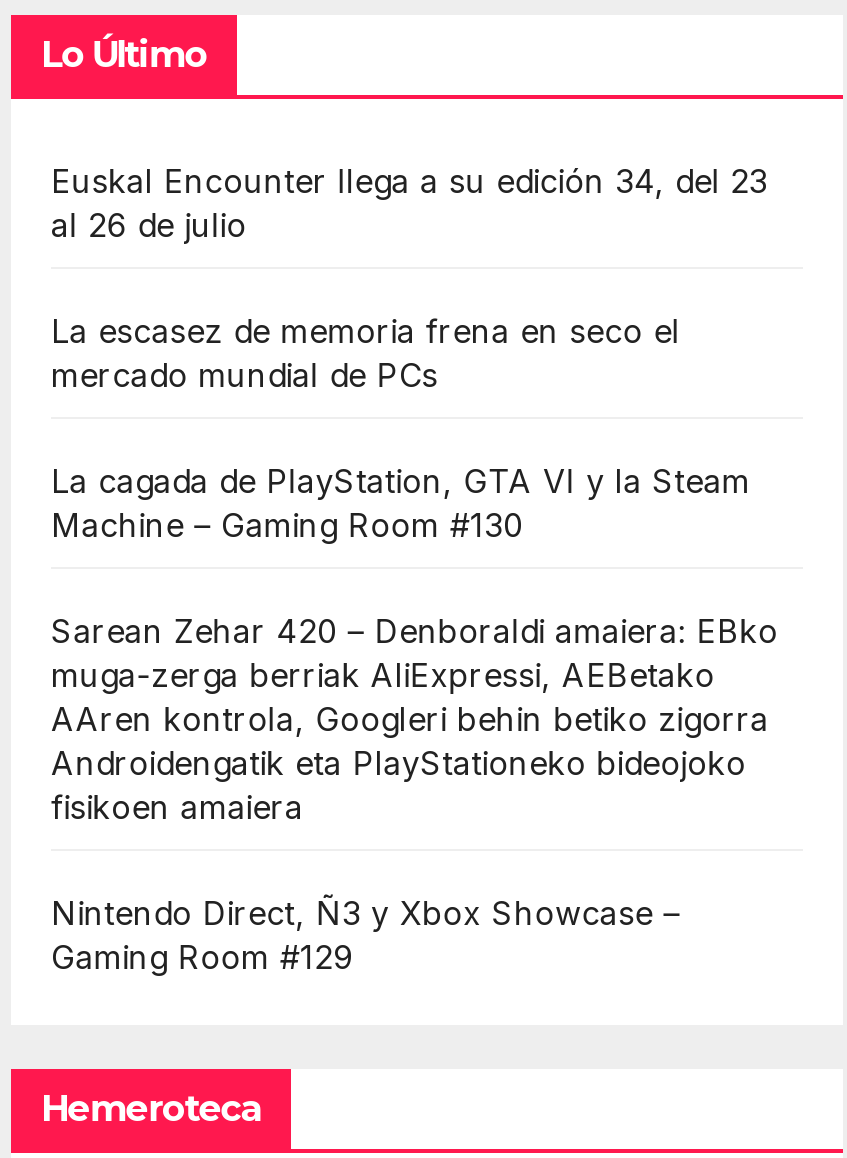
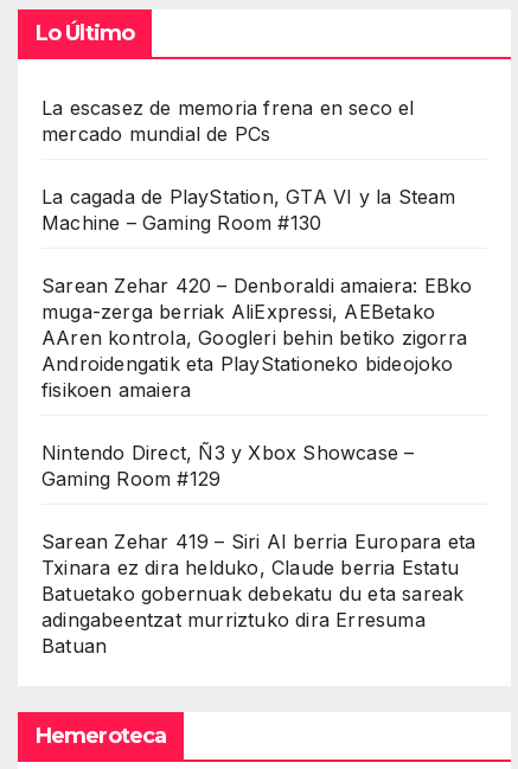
[51,161,767,245] Euskal Encounter llega a su edición 34, del 23 | al 26 de julio -> none
moved [51,311,778,977] -> [41,96,472,491]: La escasez de memoria frena en seco el | mercado mundial de PCs | La cagada de PlayStation, GTA VI y la Steam | ... | Nintendo Direct, Ñ3 y Xbox Showcase – | Gaming Room #129
none -> [41,530,476,658] Sarean Zehar 419 – Siri AI berria Europara eta | Txinara ez dira helduko, Claude berria Estatu | Batuetako gobernuak debekatu du eta sareak | adingabeentzat murriztuko dira Erresuma | Batuan

